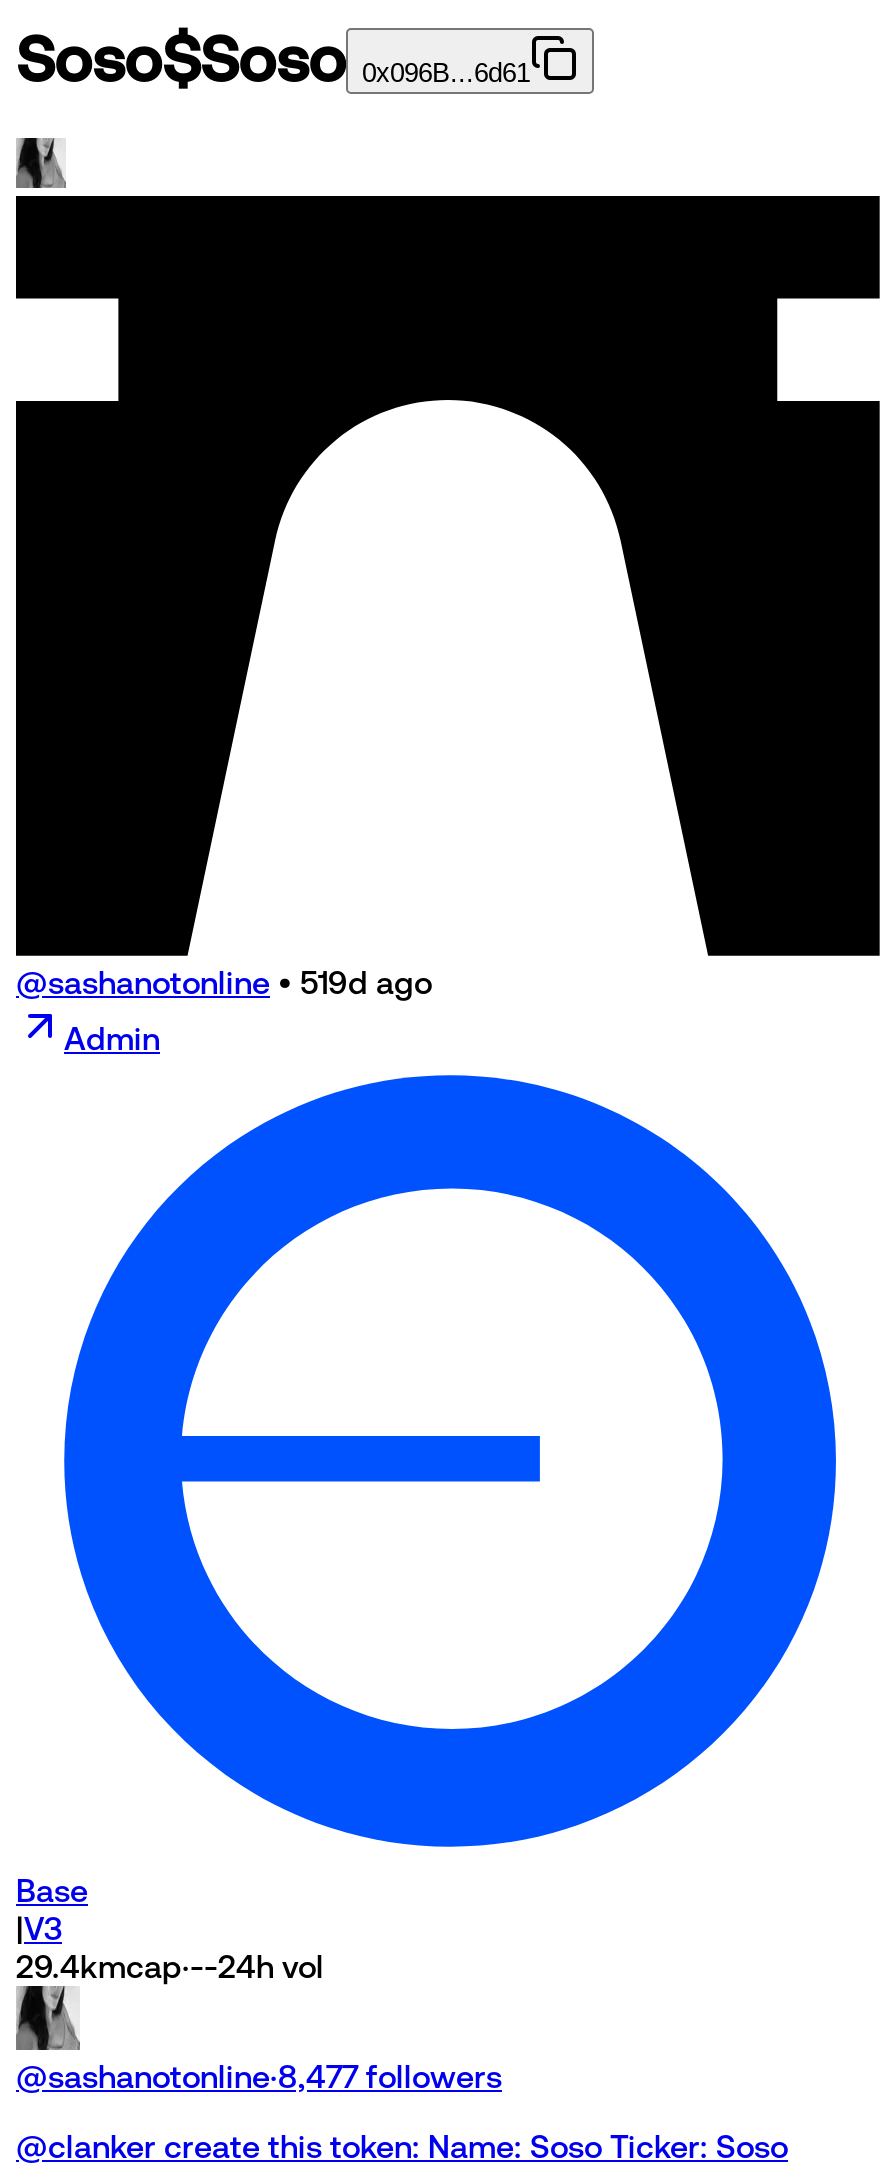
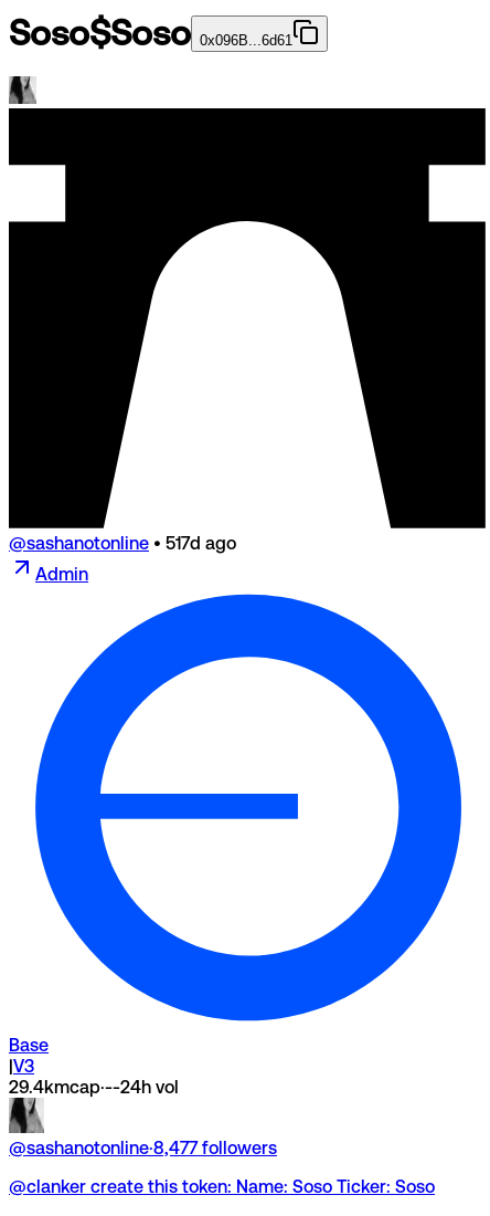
[16,964,432,1002] @sashanotonline • 519d ago -> [9,533,236,554] @sashanotonline • 517d ago

